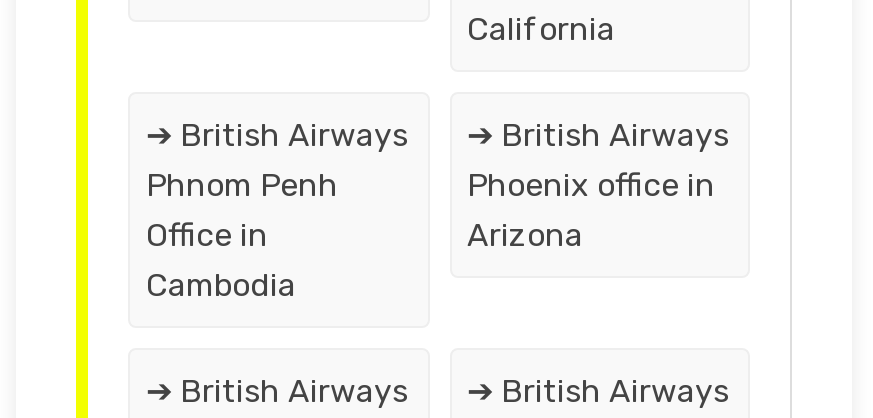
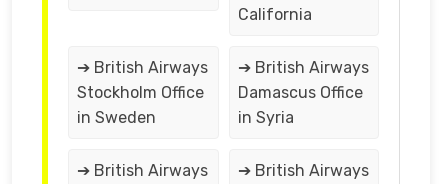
[146,165,338,303] Phnom Penh | Office in | Cambodia -> [77,83,204,127] Stockholm Office | in Sweden
[467,165,715,253] Phoenix office in | Arizona -> [237,83,362,127] Damascus Office | in Syria

